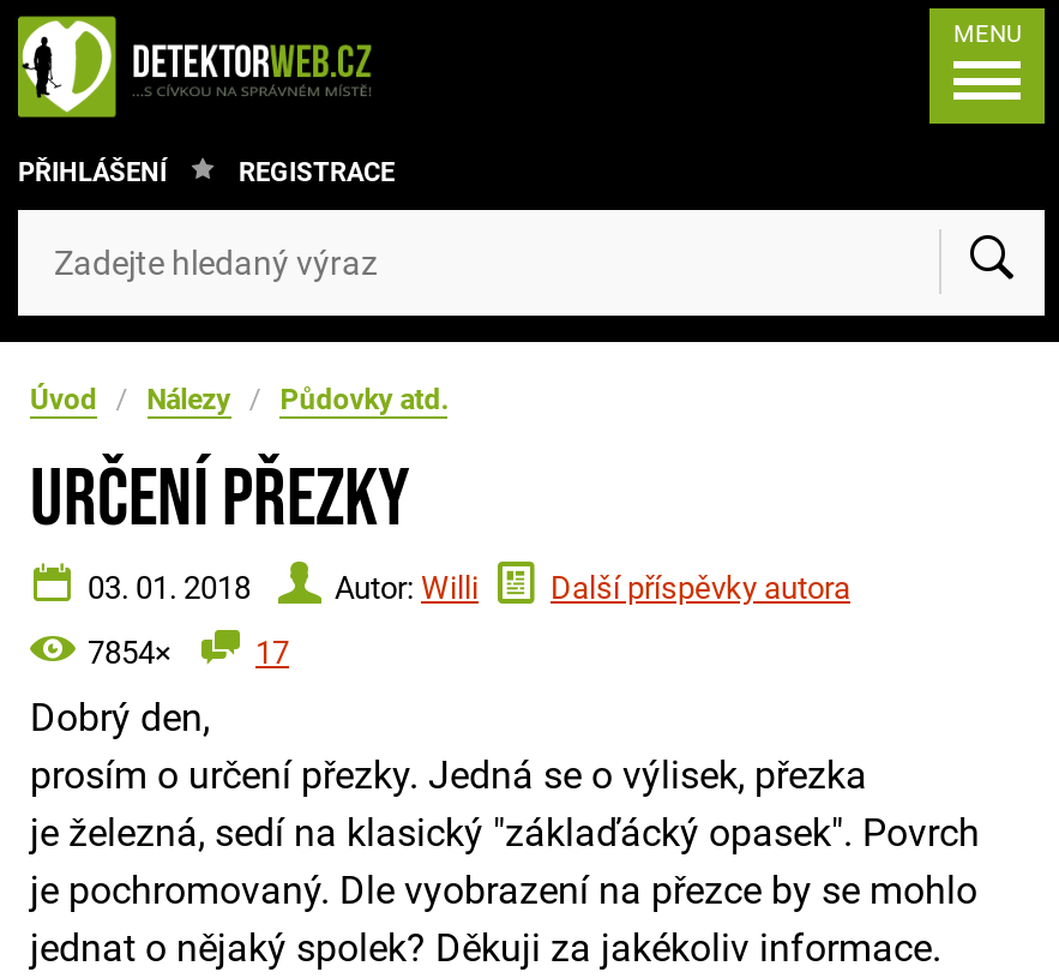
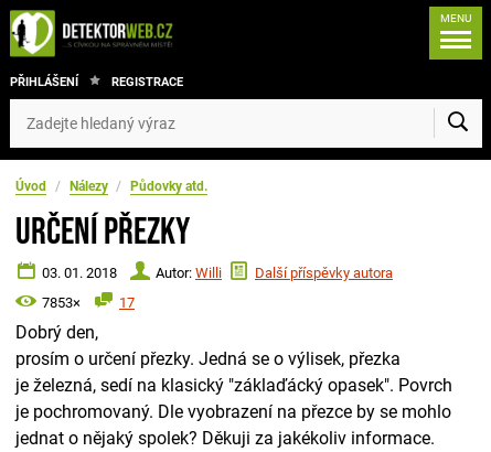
[88,635,172,671] 7854× -> [42,294,81,311] 7853×

